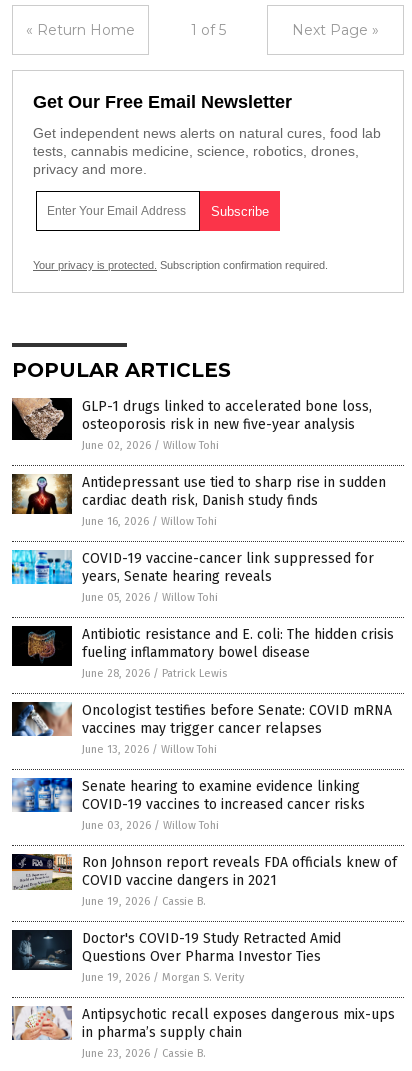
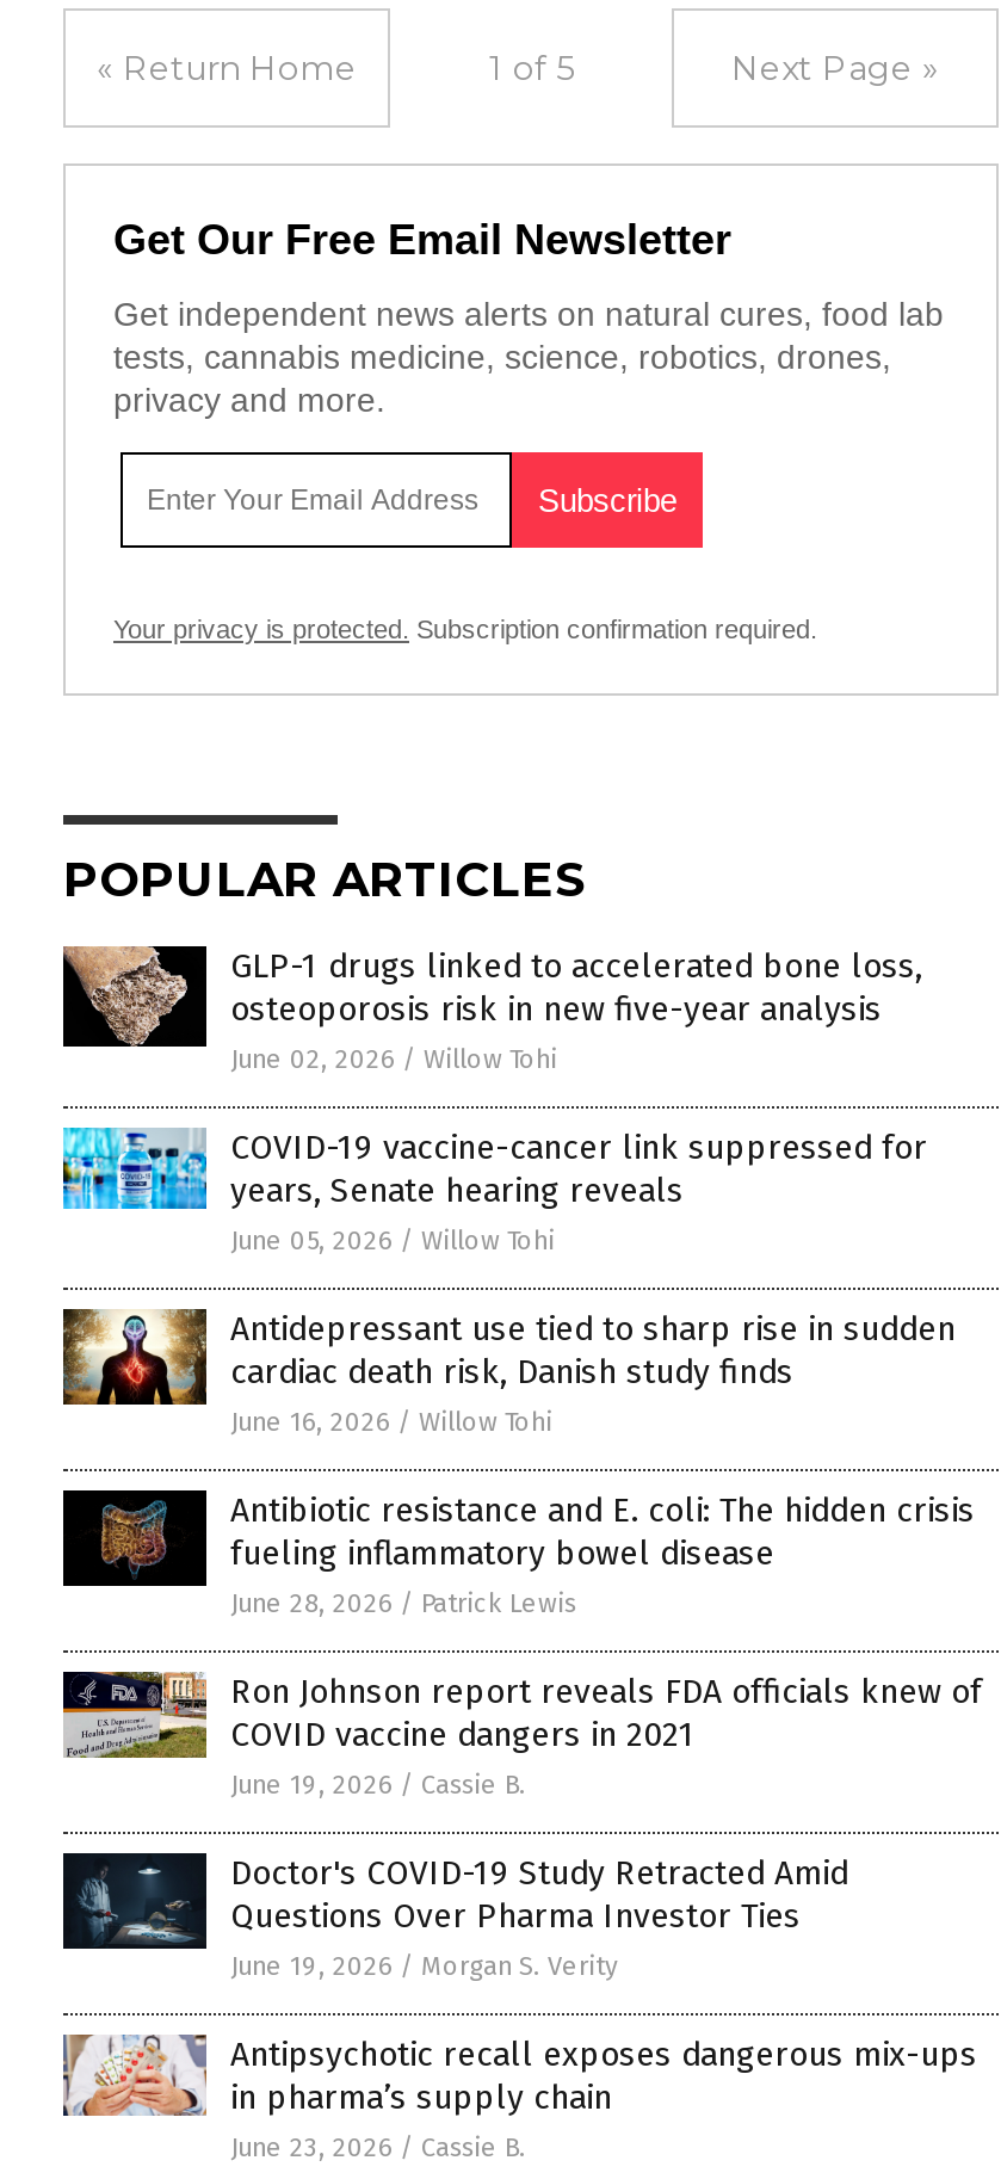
moved [10,467,386,528] -> [58,1292,956,1438]: [image] | Antidepressant use tied to sharp rise in sudden | cardiac death risk, Danish study finds | June 16, 2026 / Willow Tohi
moved [11,549,374,604] -> [61,1125,927,1257]: [image] | COVID-19 vaccine-cancer link suppressed for | years, Senate hearing reveals | June 05, 2026 / Willow Tohi
[12,701,392,832] [image] | Oncologist testifies before Senate: COVID mRNA | vaccines may trigger cancer relapses | June 13, 2026 / Willow Tohi | Senate hearing to examine evidence linking | COVID-19 vaccines to increased cancer risks | June 03, 2026 / Willow Tohi -> none
[11,777,68,818] [image] -> none

